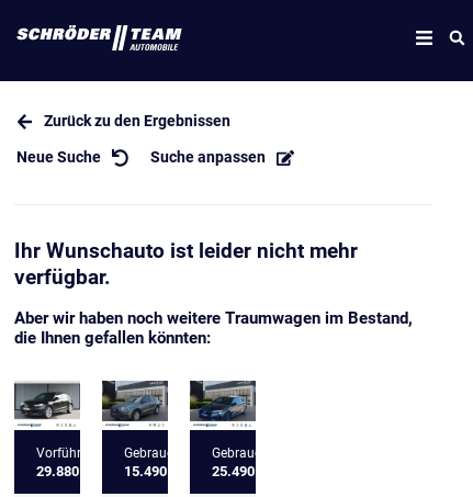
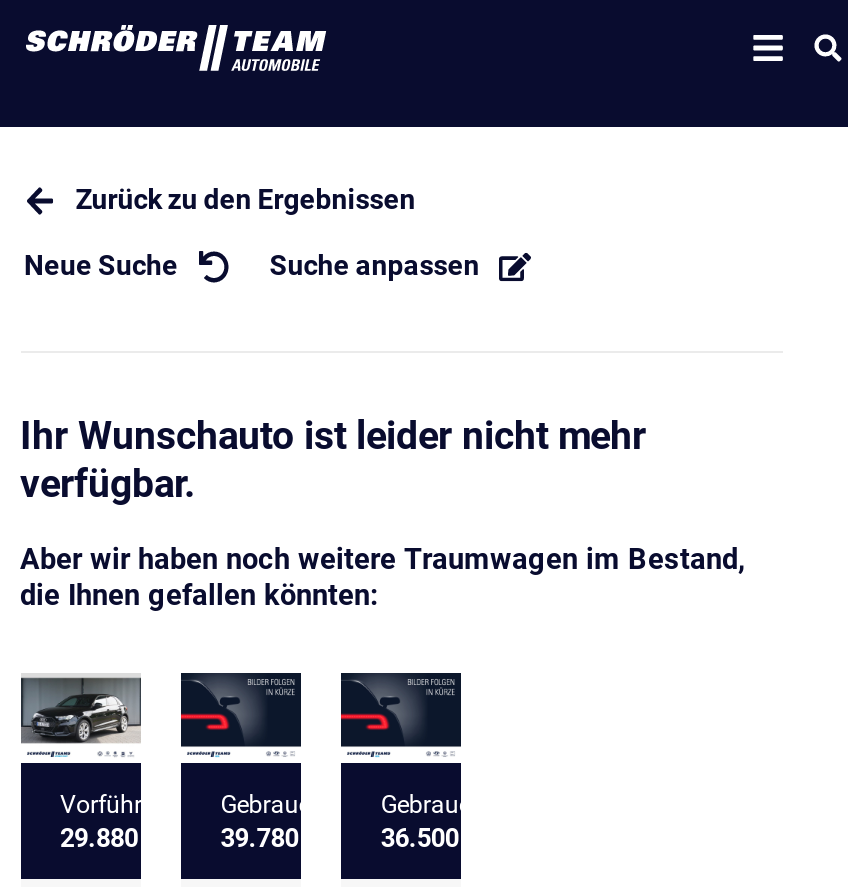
[101,381,177,480] [image] | 15.490 € -> [179,673,318,853] [image] | 39.780 €
[189,381,265,480] [image] | 25.490 € -> [339,673,479,853] [image] | 36.500 €

